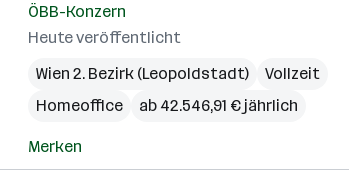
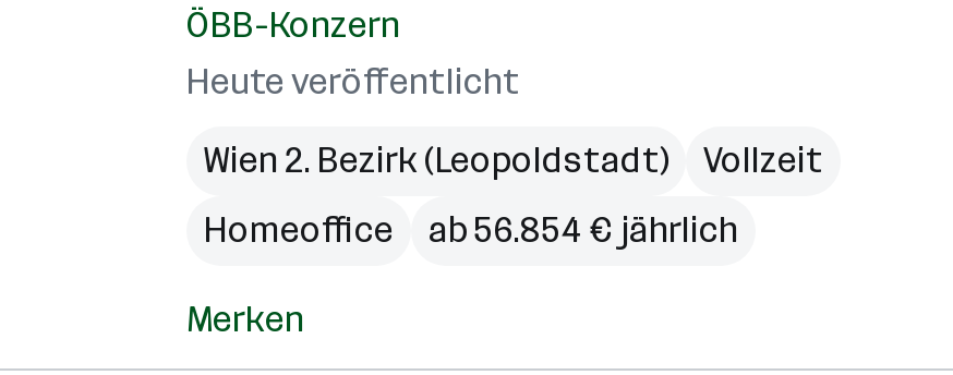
[36,96,298,115] Homeoffice ab 42.546,91 € jährlich -> [204,209,738,251] Homeoffice ab 56.854 € jährlich

